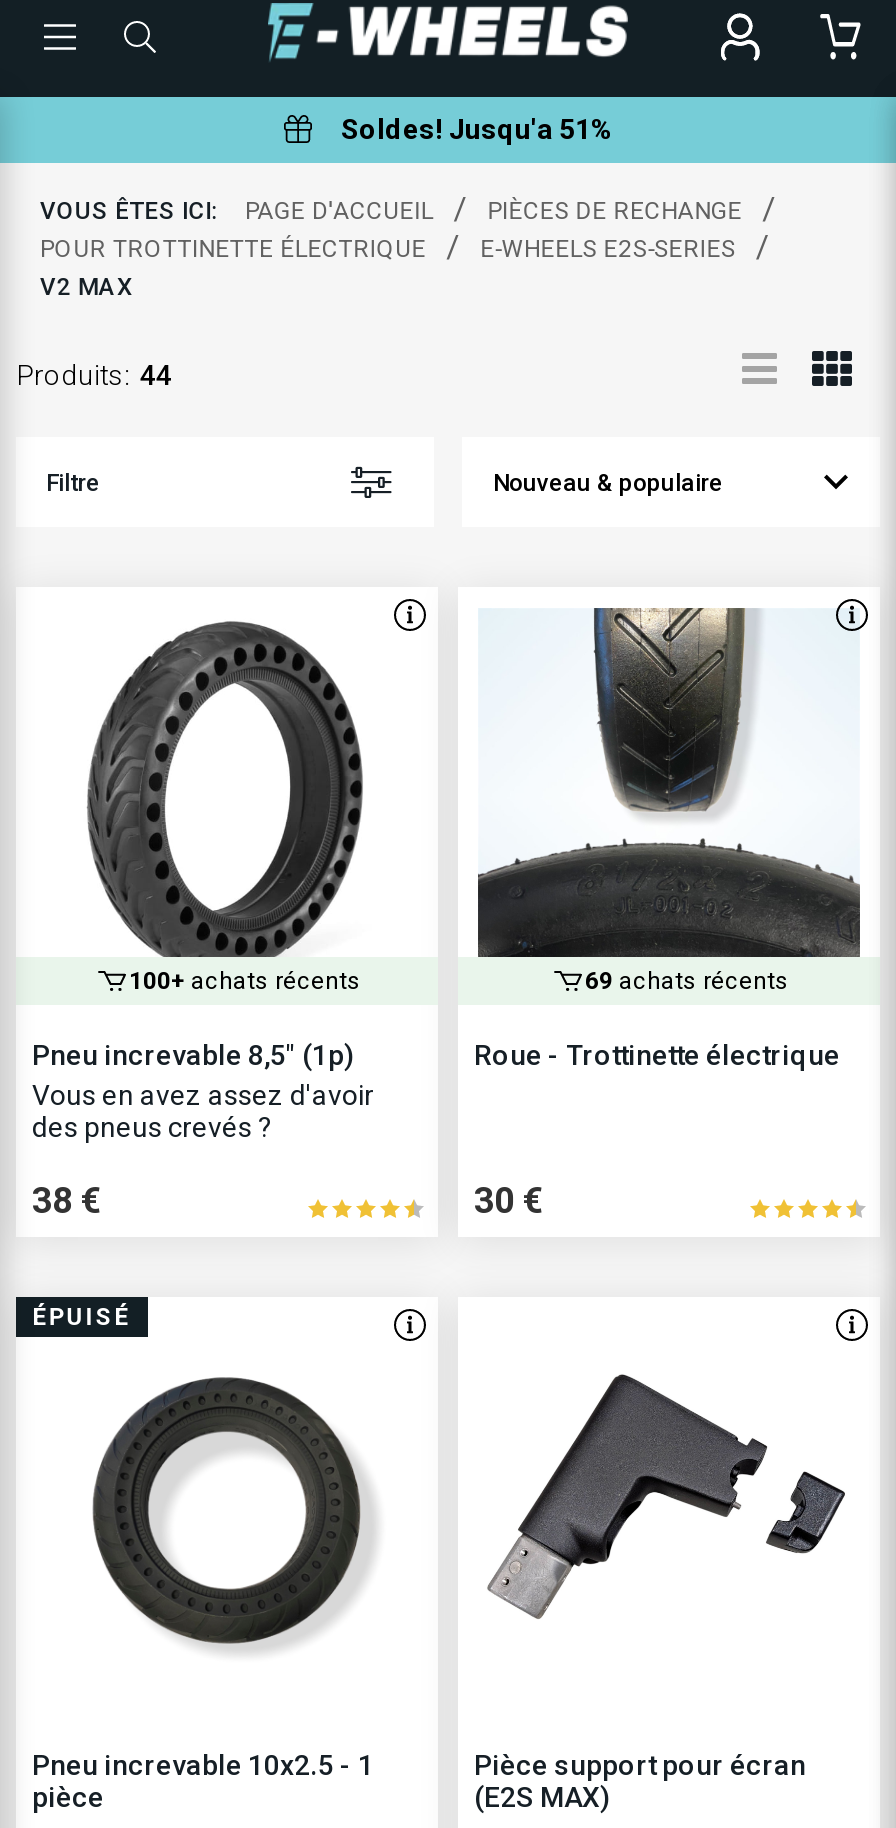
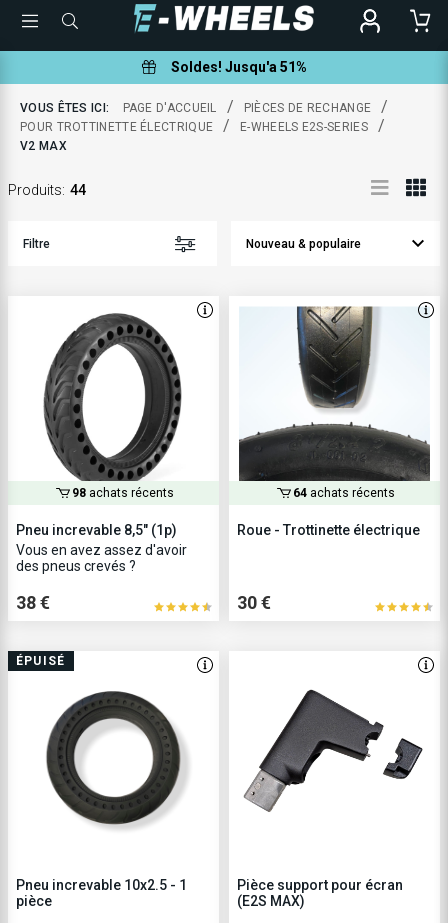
[129,967,361,995] 100+ achats récents -> [71,486,173,500] 98 achats récents
[585,967,789,995] 69 achats récents -> [292,486,394,500] 64 achats récents

